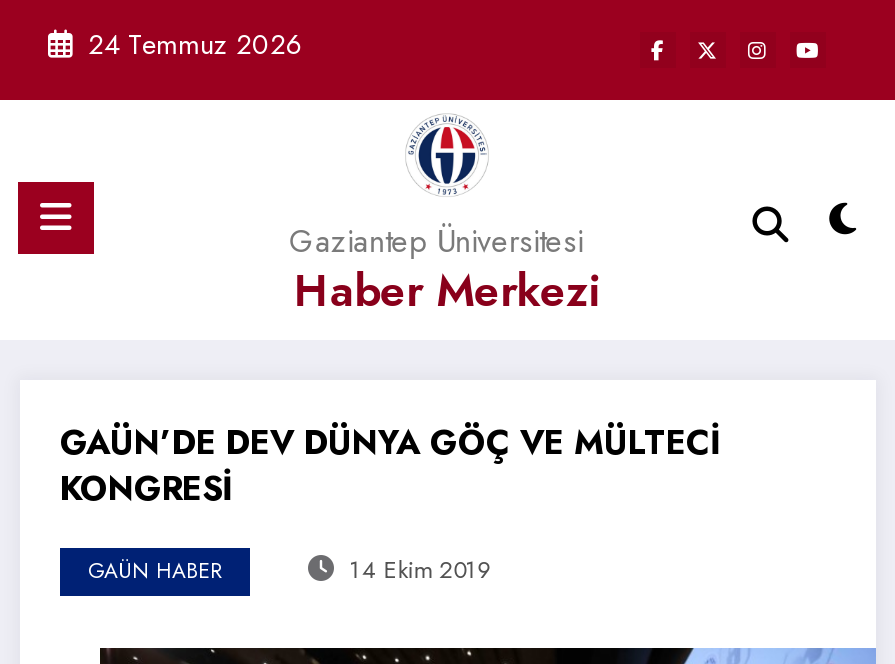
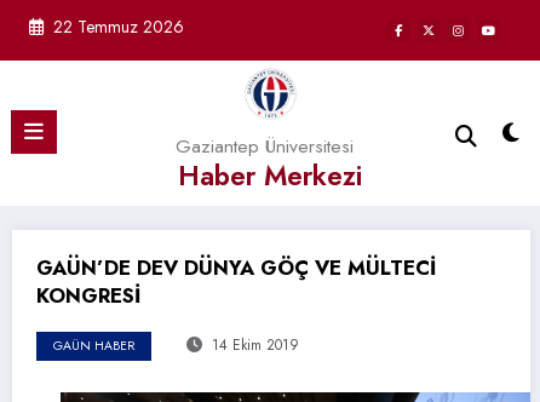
[88,24,304,64] 24 Temmuz 2026 -> [53,15,184,39] 22 Temmuz 2026

